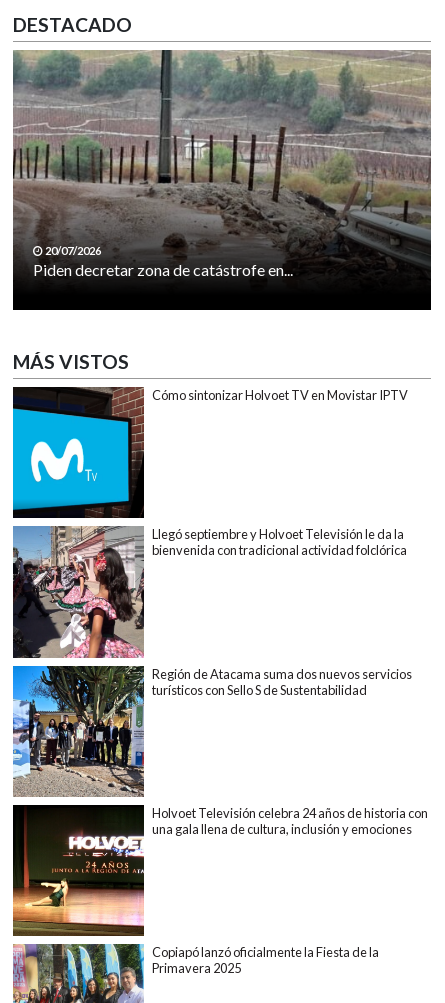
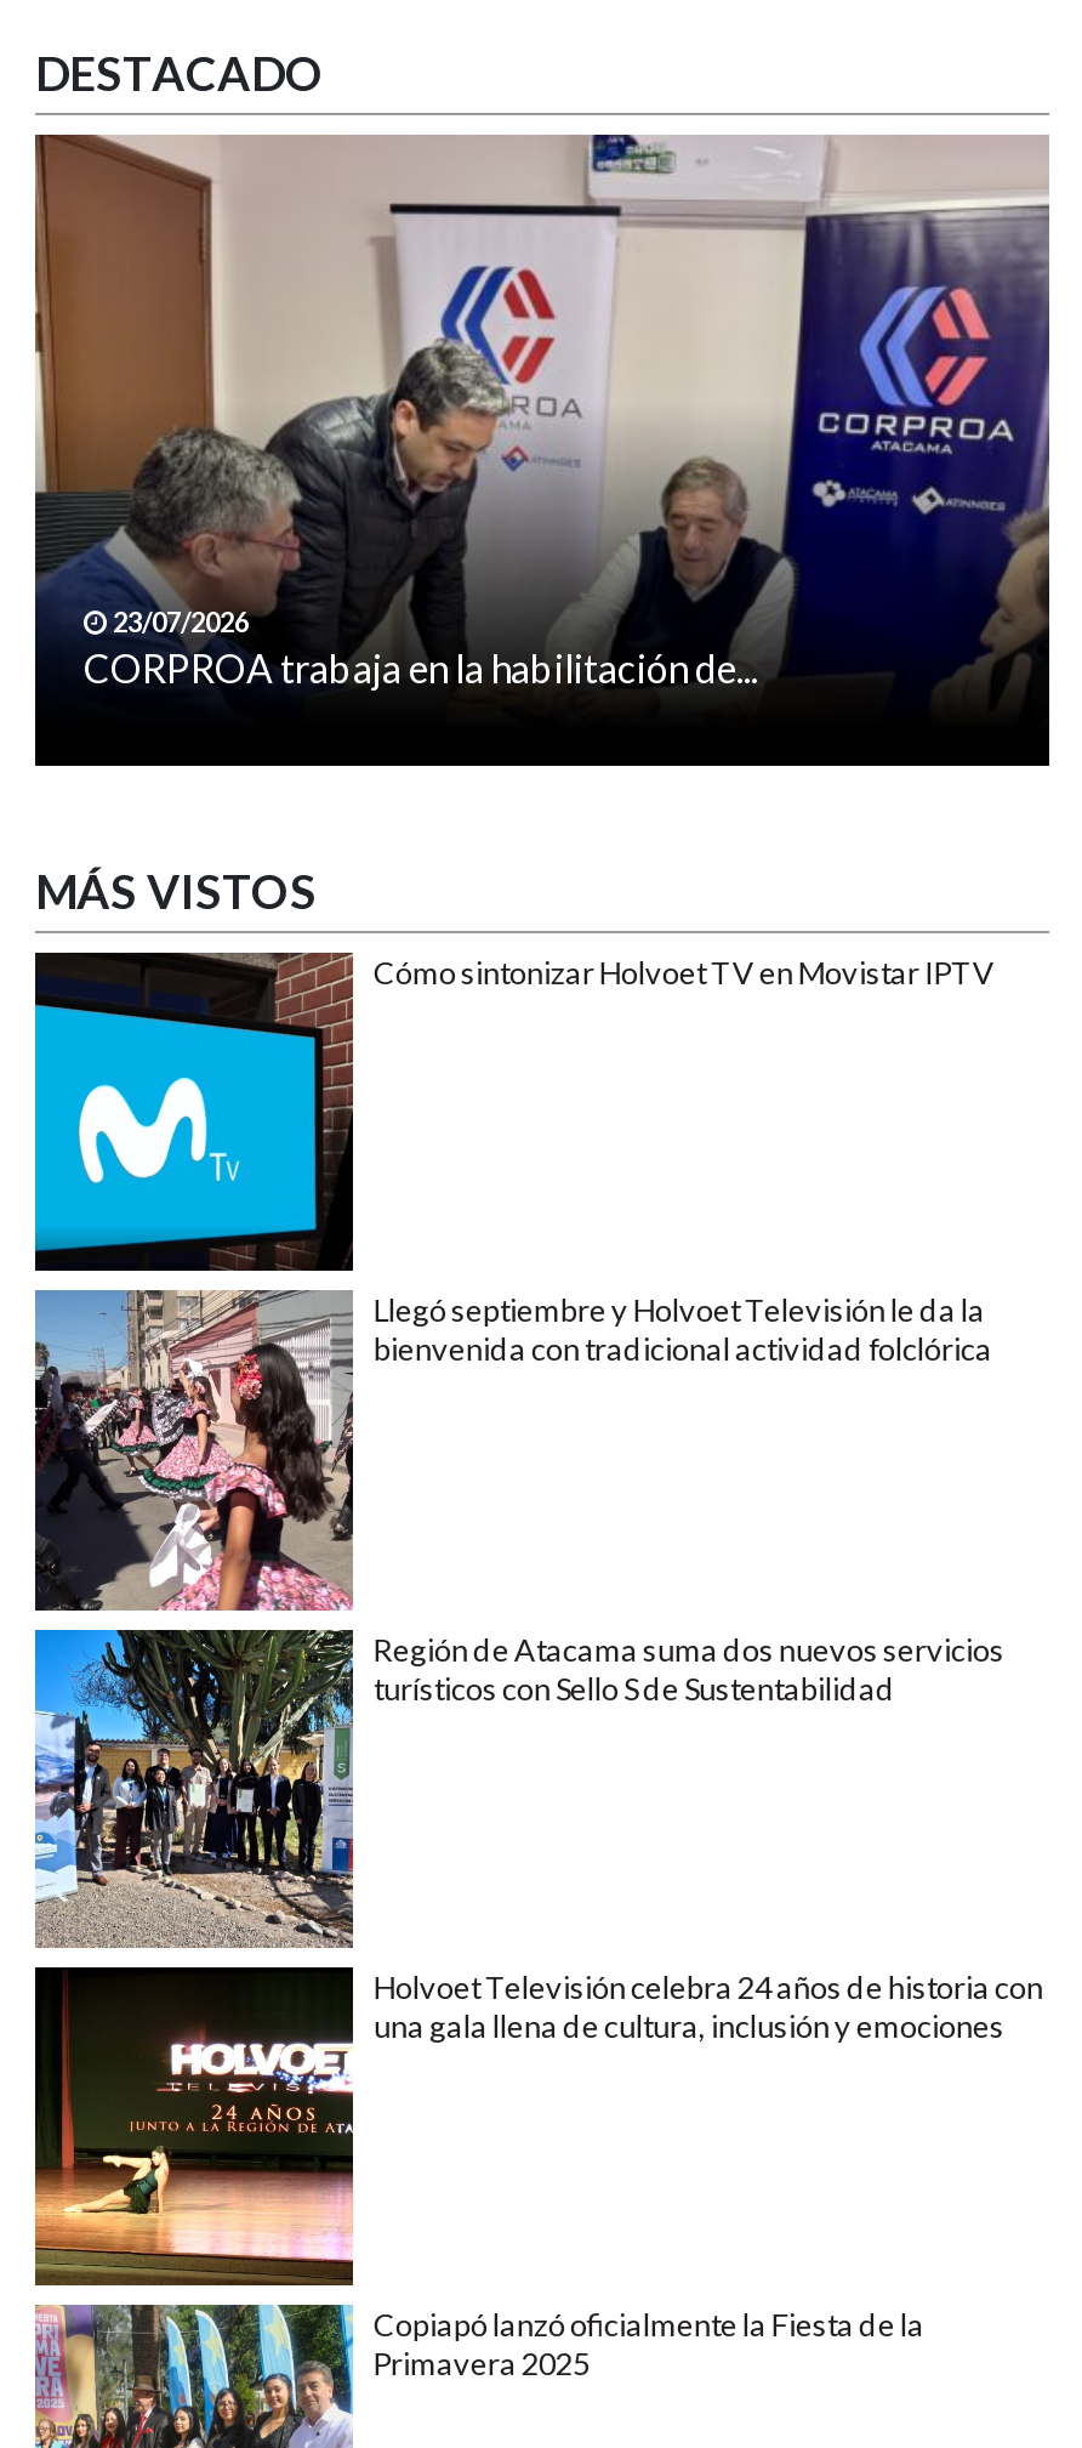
[12,50,432,279] [image] | 20/07/2026 | Piden decretar zona de catástrofe en... -> [35,135,1049,692] [image] | 23/07/2026 | CORPROA trabaja en la habilitación de...

